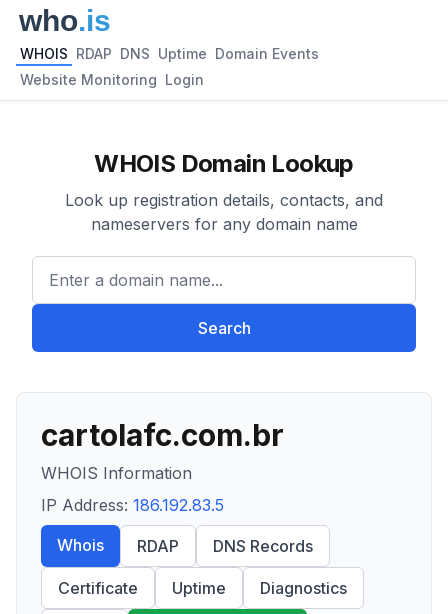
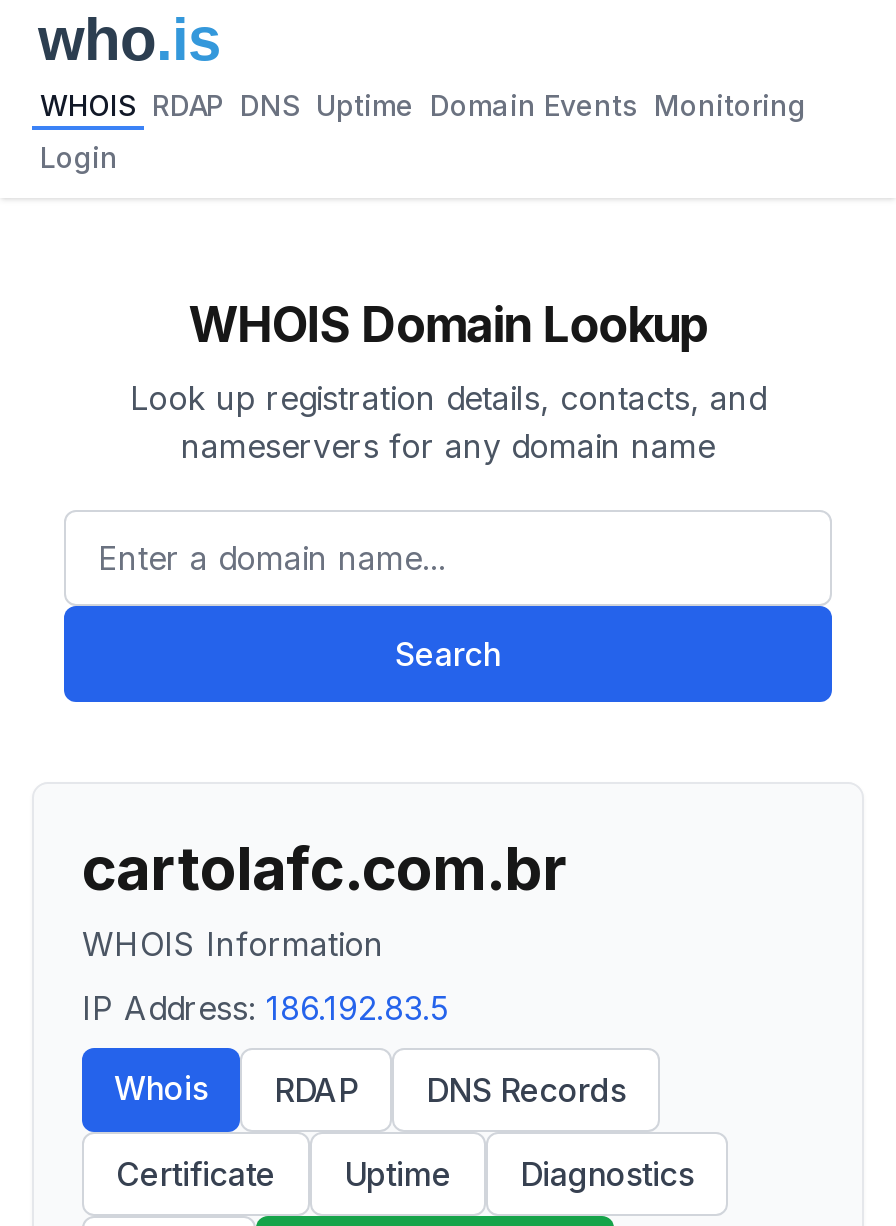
[20,45,319,62] WHOIS RDAP DNS Uptime Domain Events -> [40,88,806,122] WHOIS RDAP DNS Uptime Domain Events Monitoring
[20,71,204,88] Website Monitoring Login -> [40,140,118,174] Login

